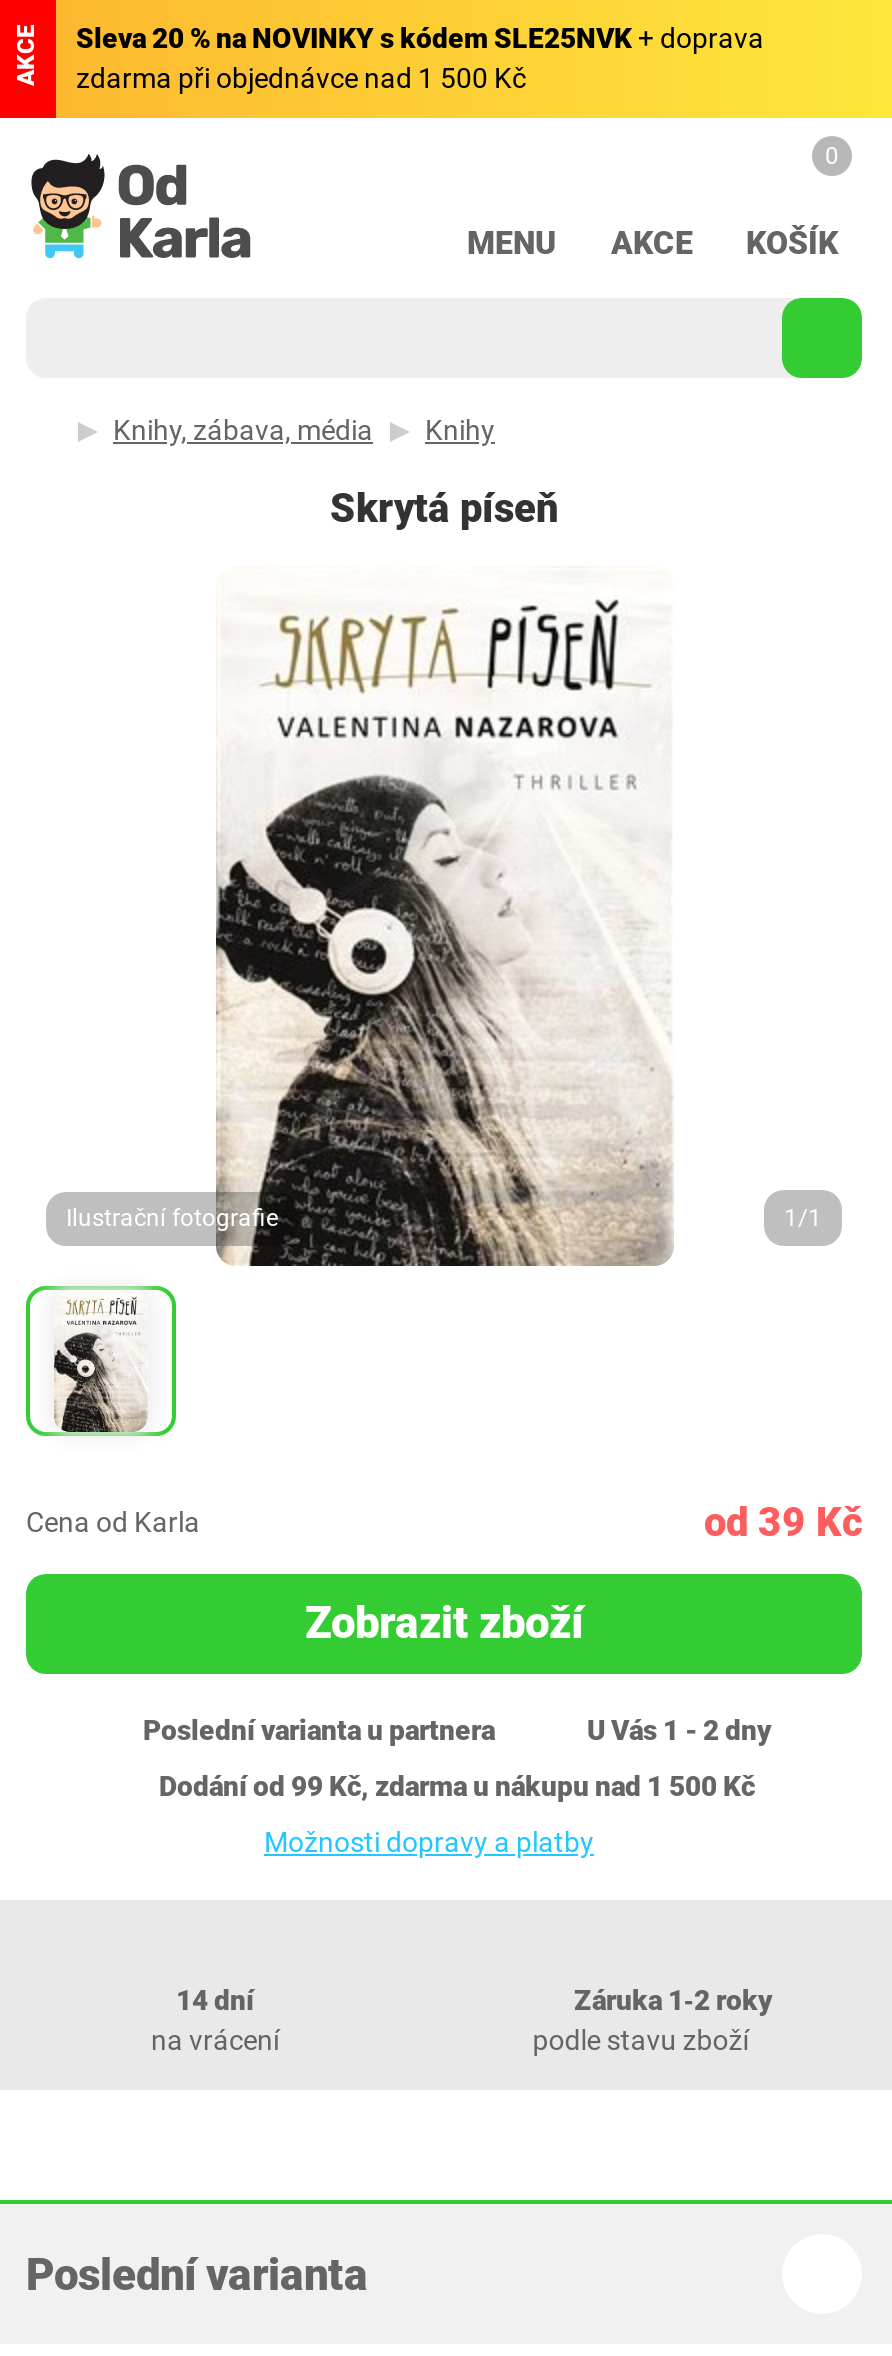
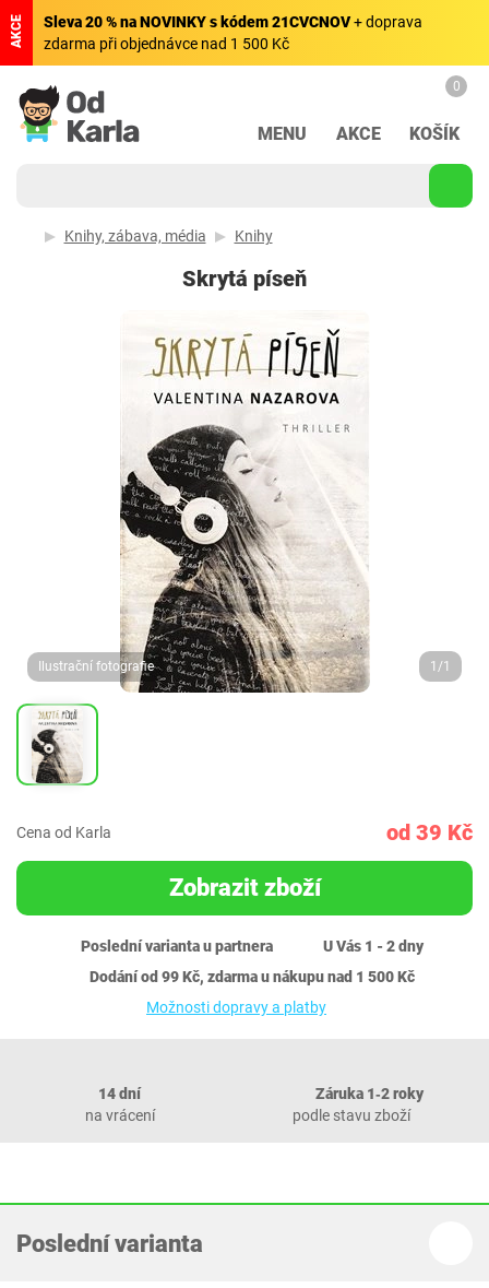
[76,22,764,54] Sleva 20 % na NOVINKY s kódem SLE25NVK + doprava -> [44,13,422,31] Sleva 20 % na NOVINKY s kódem 21CVCNOV + doprava

